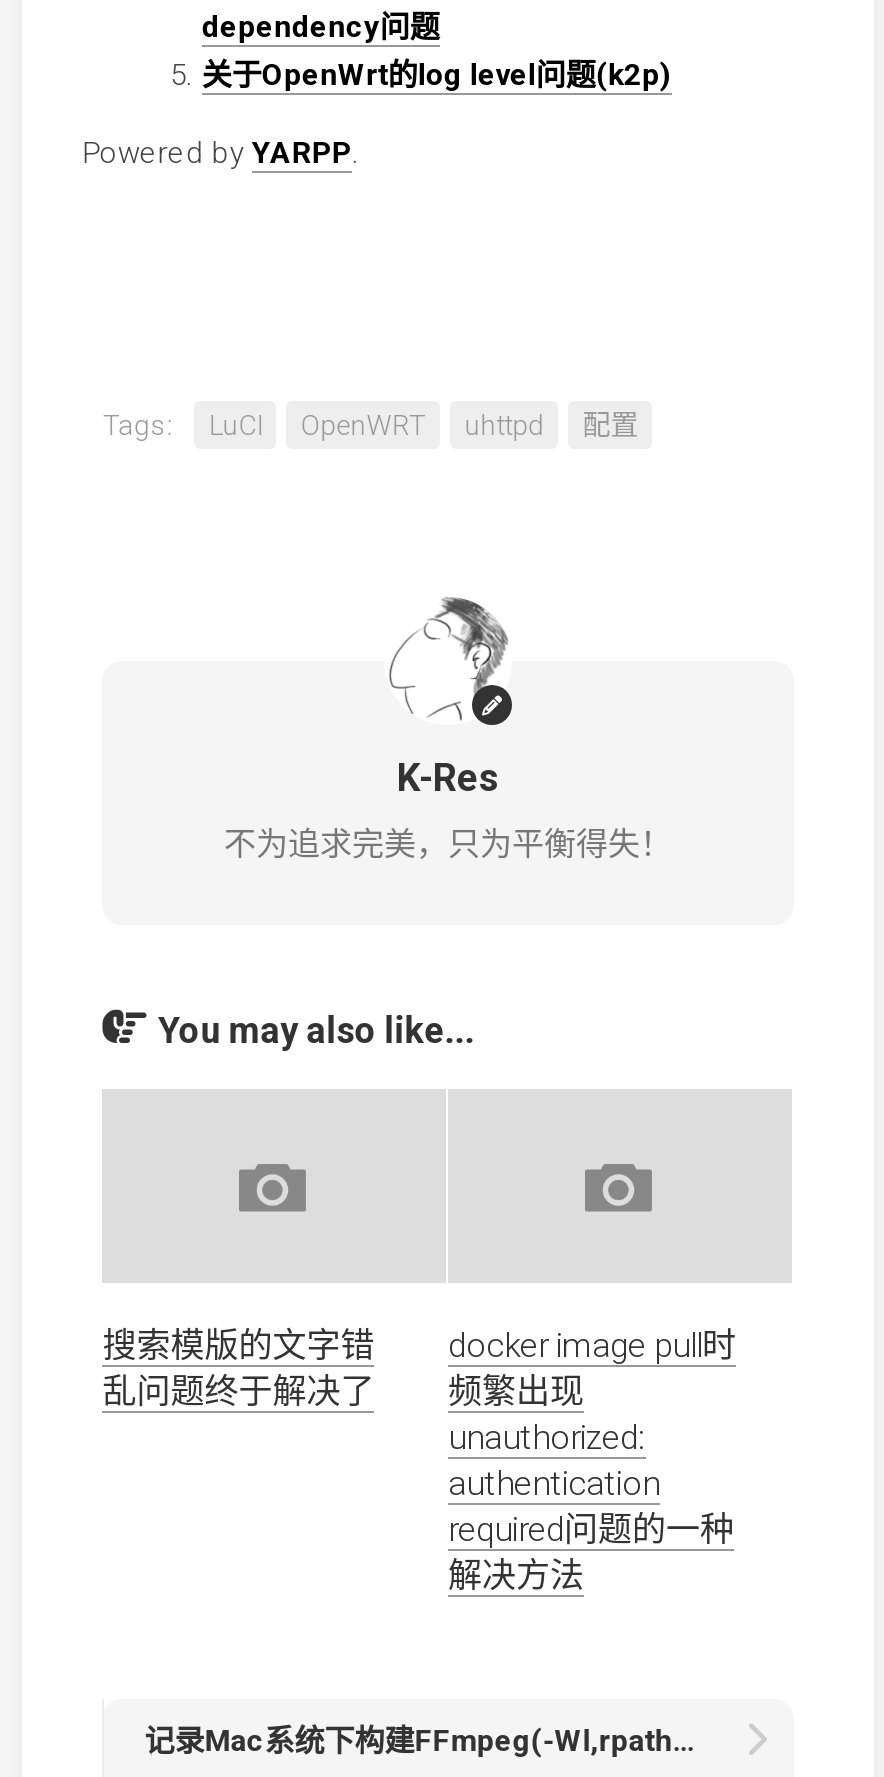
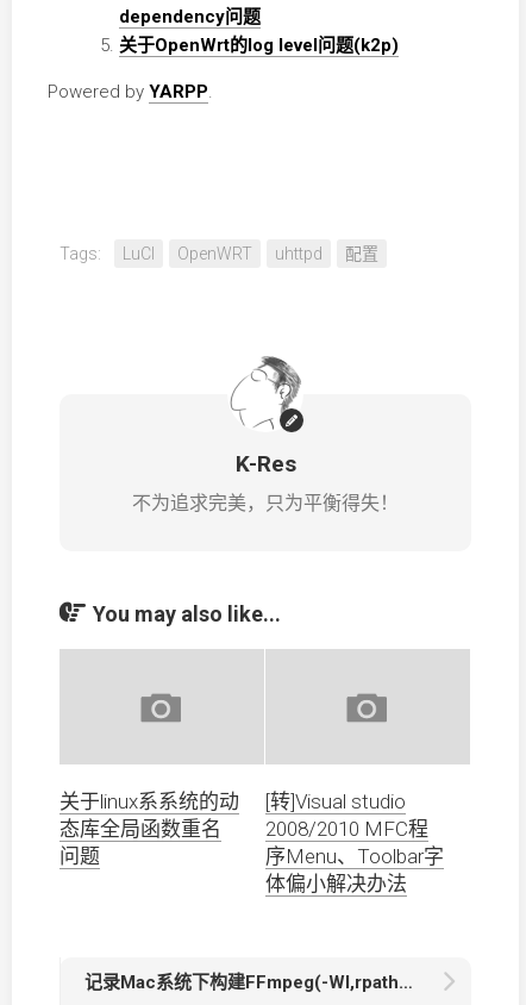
[102,1324,374,1410] 搜索模版的文字错 | 乱问题终于解决了 -> [60,789,239,868] 关于linux系系统的动 | 态库全局函数重名 | 问题
[448,1324,736,1594] docker image pull时 | 频繁出现 | unauthorized: | authentication | required问题的一种 | 解决方法 -> [265,789,444,895] [转]Visual studio | 2008/2010 MFC程 | 序Menu、Toolbar字 | 体偏小解决办法

